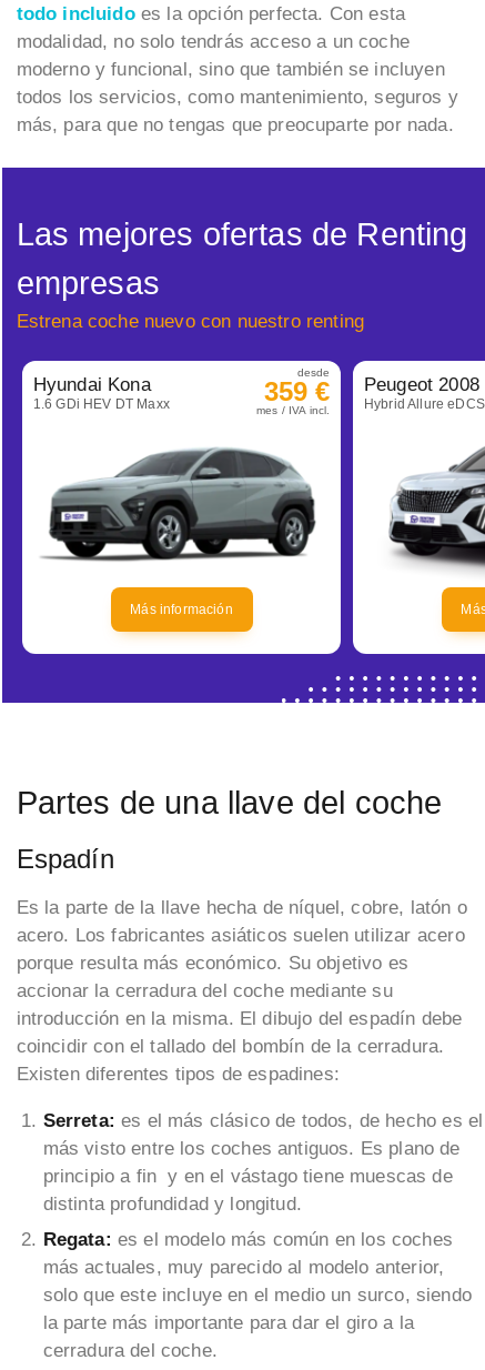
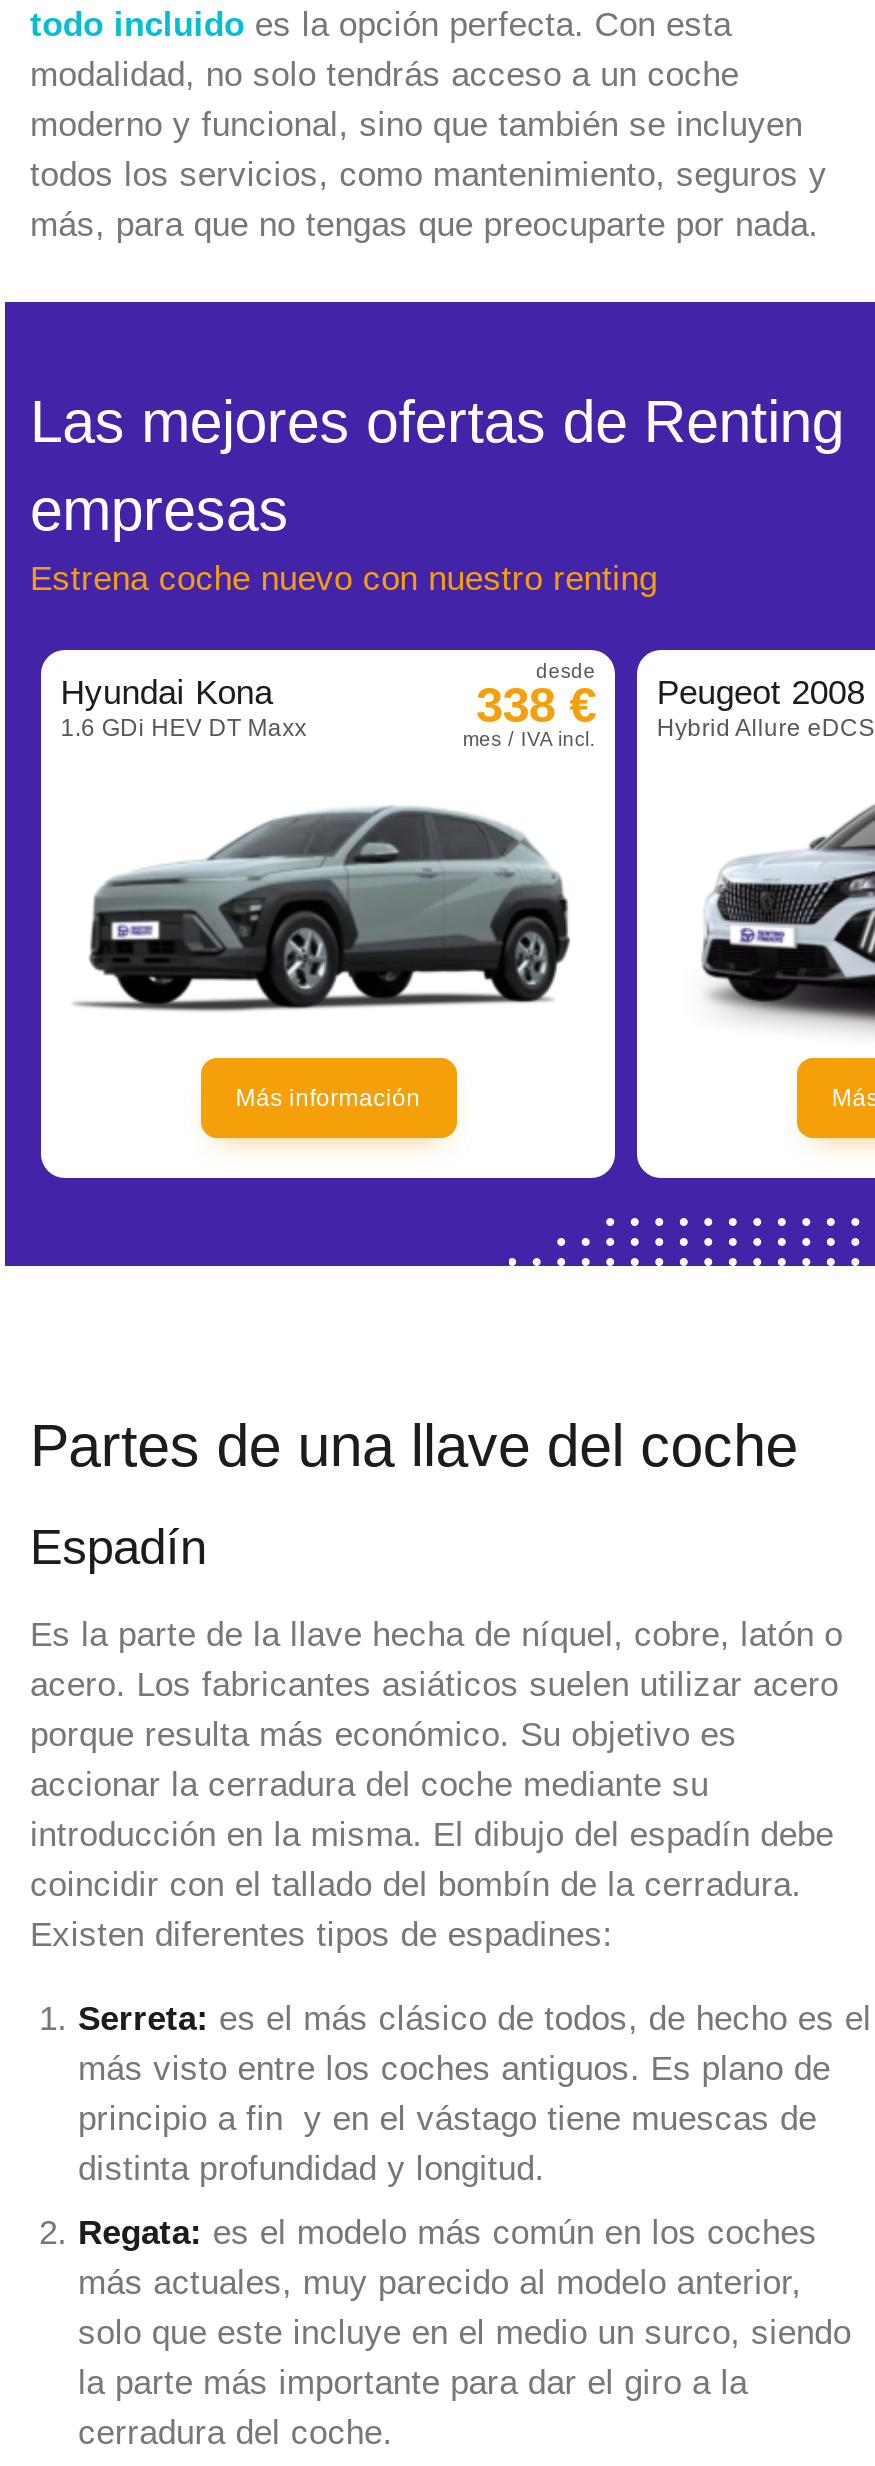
[264,374,479,407] 359 € Peugeot 2008 -> [476,674,865,732] 338 € Peugeot 2008

